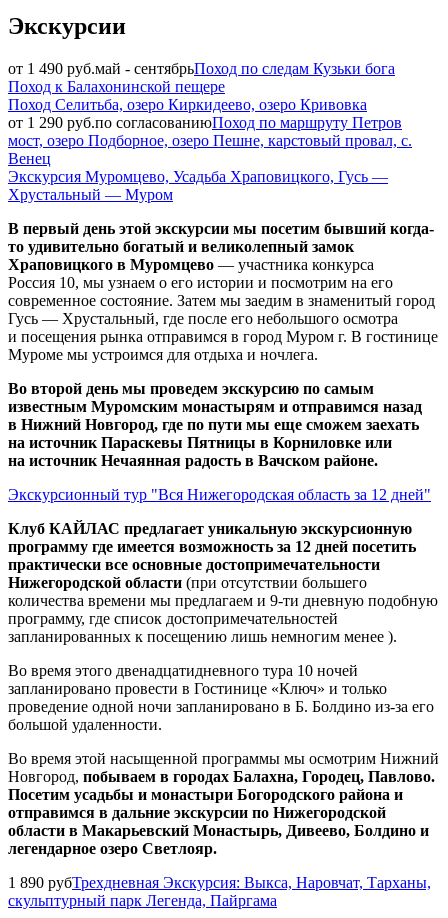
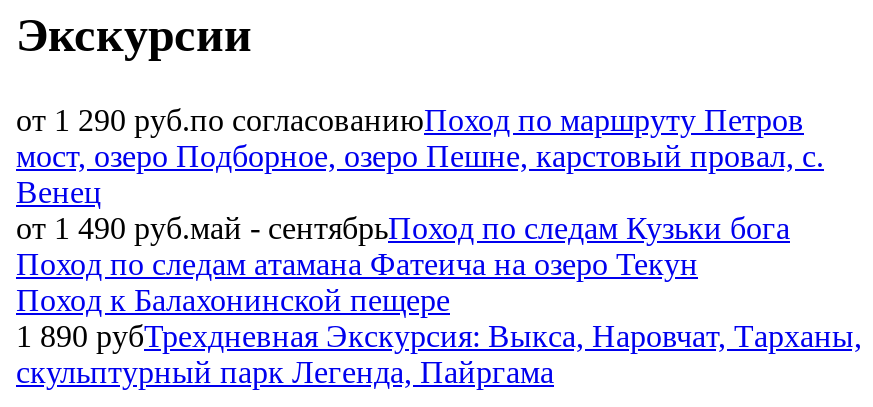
moved [8,60,395,95] -> [16,211,790,317]: от 1 490 руб.май - сентябрьПоход по следам Кузьки бога | Поход к Балахонинской пещере
[8,96,367,113] Поход Селитьба, озеро Киркидеево, озеро Кривовка -> none
[8,168,439,857] Экскурсия Муромцево, Усадьба Храповицкого, Гусь — | Хрустальный — Муром | В первый день этой экскурсии мы посетим бывший когда- | то удивительно богатый и великолепный замок | Храповицкого в Муромцево — участника конкурса | Россия 10, мы узнаем о его истории и посмотрим на его | современное состояние. Затем мы заедим в знаменитый город | Гусь — Хрустальный, где после его небольшого осмотра | и посещения рынка отправимся в город Муром г. В гостинице | Муроме мы устроимся для отдыха и ночлега. | Во второй день мы проведем экскурсию по самым | известным Муромским монастырям и отправимся назад | в Нижний Новгород, где по пути мы еще сможем заехать | на источник Параскевы Пятницы в Корниловке или | на источник Нечаянная радость в Вачском районе. | Экскурсионный тур "Вся Нижегородская область за 12 дней" | Клуб КАЙЛАС предлагает уникальную экскурсионную | программу где имеется возможность за 12 дней посетить | практически все основные достопримечательности | Нижегородской области (при отсутствии большего | количества времени мы предлагаем и 9-ти дневную подобную | программу, где список достопримечательностей | запланированных к посещению лишь немногим менее ). | Во время этого двенадцатидневного тура 10 ночей | запланировано провести в Гостинице «Ключ» и только | проведение одной ночи запланировано в Б. Болдино из-за его | большой удаленности. | Во время этой насыщенной программы мы осмотрим Нижний | Новгород, побываем в городах Балахна, Городец, Павлово. | Посетим усадьбы и монастыри Богородского района и | отправимся в дальние экскурсии по Нижегородской | области в Макарьевский Монастырь, Дивеево, Болдино и | легендарное озеро Светлояр. -> [16,247,698,281] Поход по следам атамана Фатеича на озеро Текун

